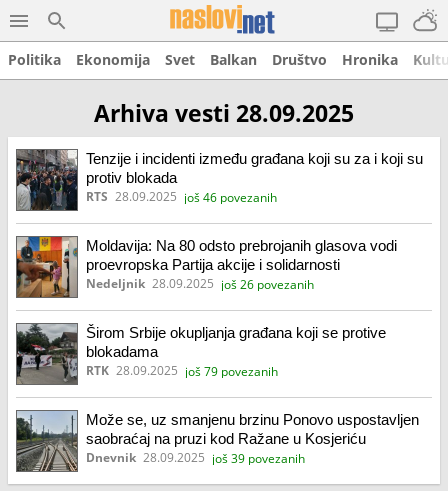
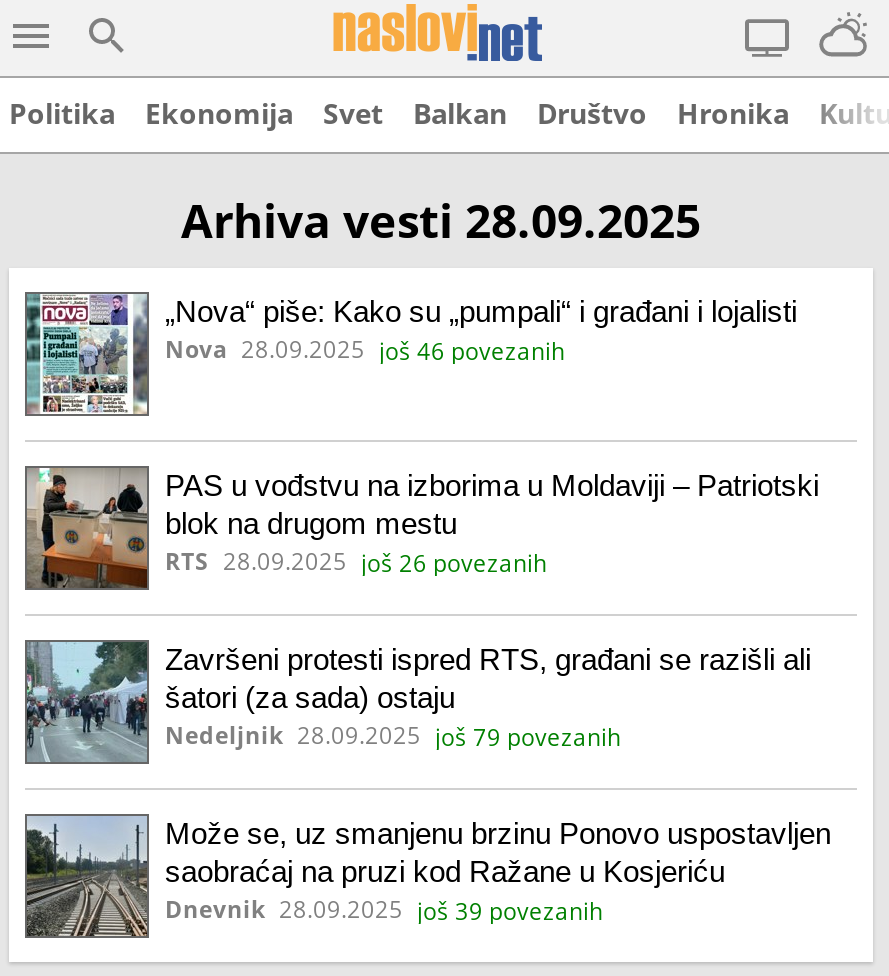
[17,149,423,211] [image] | Tenzije i incidenti između građana koji su za i koji su | protiv blokada | RTS 28.09.2025 još 46 povezanih -> [25,292,797,416] [image] | „Nova“ piše: Kako su „pumpali“ i građani i lojalisti | Nova 28.09.2025 još 46 povezanih
[16,236,397,297] [image] | Moldavija: Na 80 odsto prebrojanih glasova vodi | proevropska Partija akcije i solidarnosti | Nedeljnik 28.09.2025 još 26 povezanih -> [25,466,819,588] [image] | PAS u vođstvu na izborima u Moldaviji – Patriotski | blok na drugom mestu | RTS 28.09.2025 još 26 povezanih
[16,323,386,384] [image] | Širom Srbije okupljanja građana koji se protive | blokadama | RTK 28.09.2025 još 79 povezanih -> [25,640,811,760] [image] | Završeni protesti ispred RTS, građani se razišli ali | šatori (za sada) ostaju | Nedeljnik 28.09.2025 još 79 povezanih

